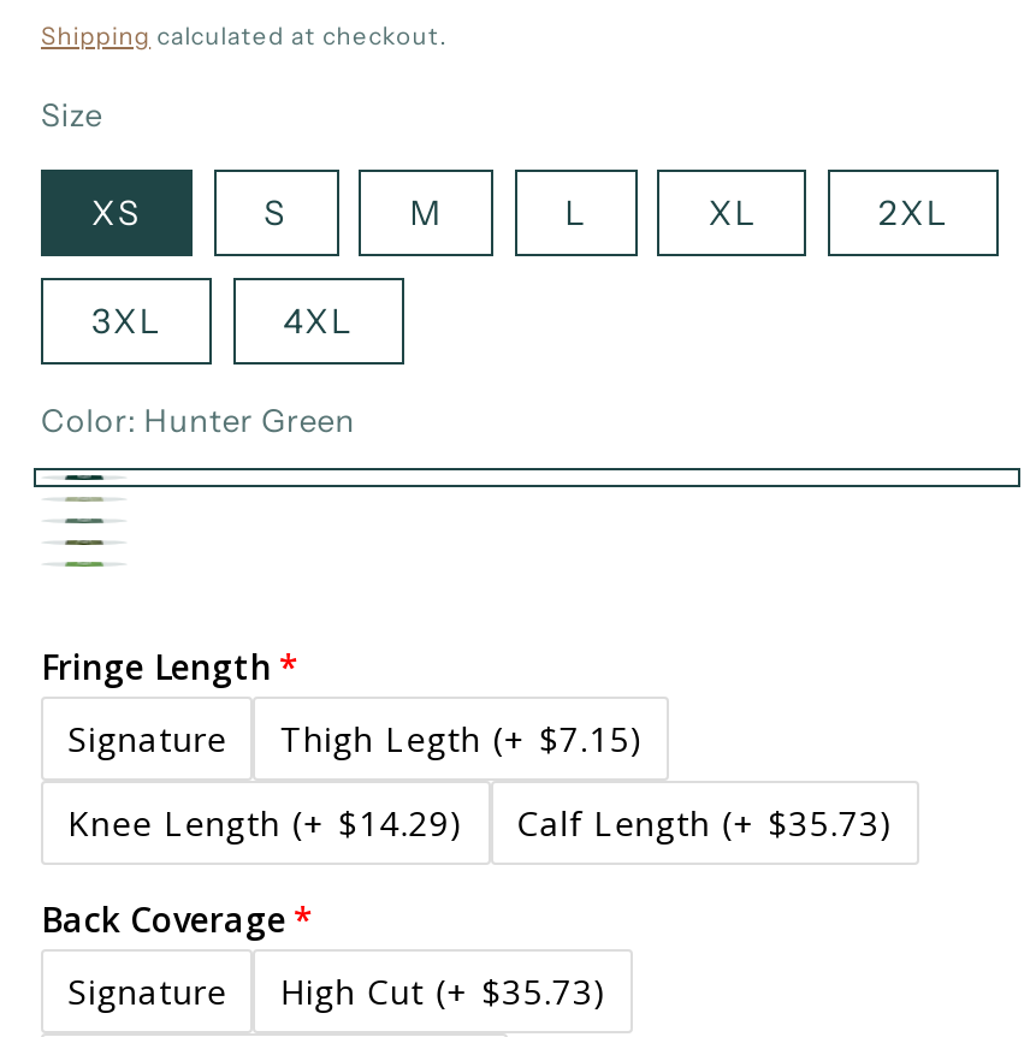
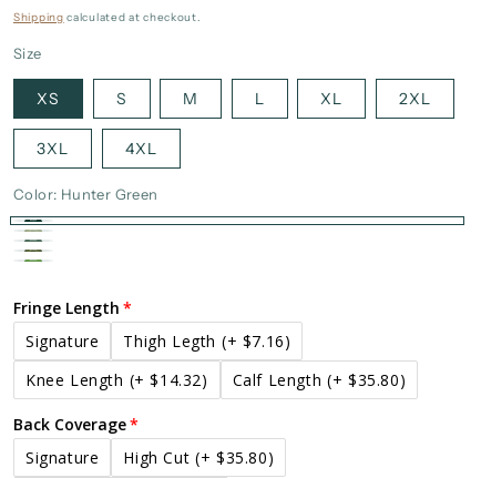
[67,717,643,762] Signature Thigh Legth (+ $7.15) -> [25,330,291,351] Signature Thigh Legth (+ $7.16)
[67,801,463,847] Knee Length (+ $14.29) -> [25,369,208,390] Knee Length (+ $14.32)
[516,801,893,847] Calf Length (+ $35.73) -> [232,369,406,390] Calf Length (+ $35.80)
[67,969,607,1015] Signature High Cut (+ $35.73) -> [25,447,274,468] Signature High Cut (+ $35.80)

